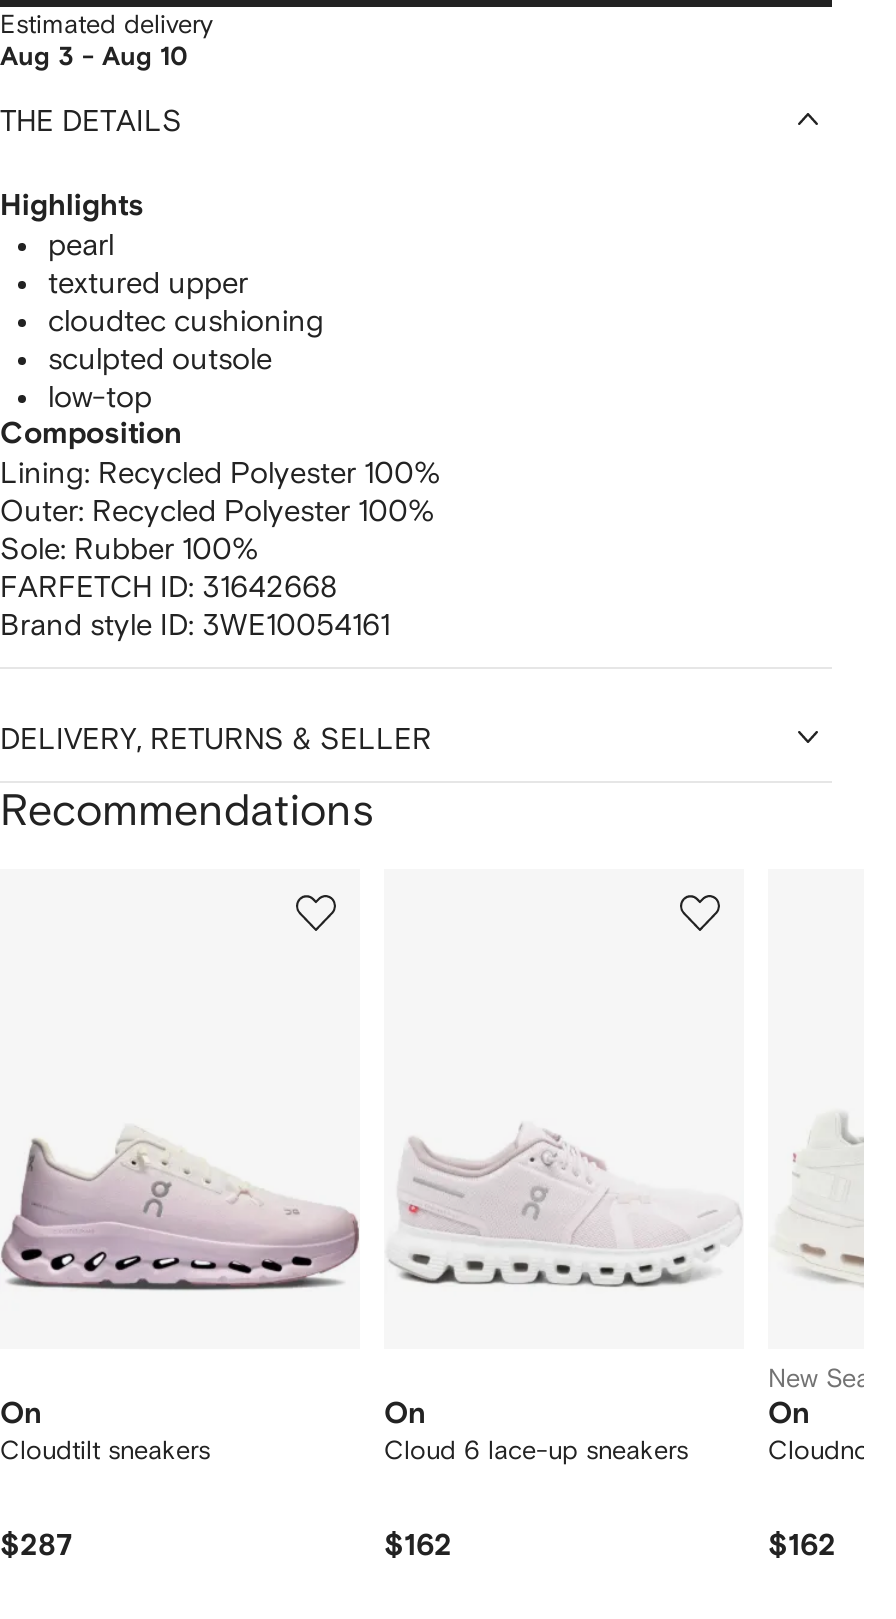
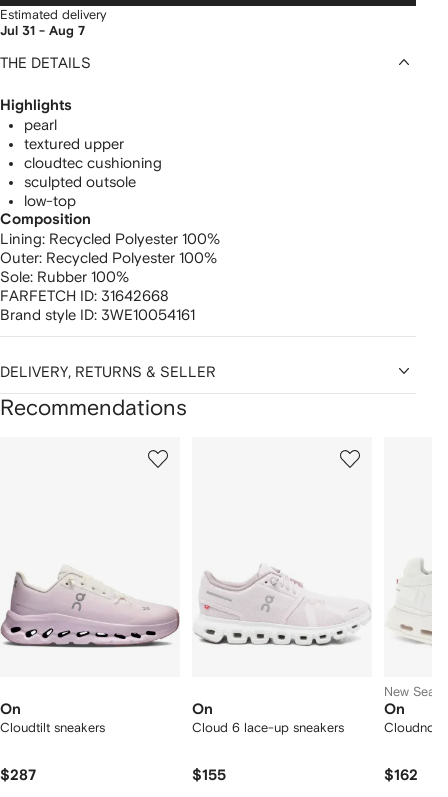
[0,45,188,71] Aug 3 - Aug 10 -> [0,25,85,38] Jul 31 - Aug 7
[384,1531,452,1561] $162 -> [192,768,226,783] $155

